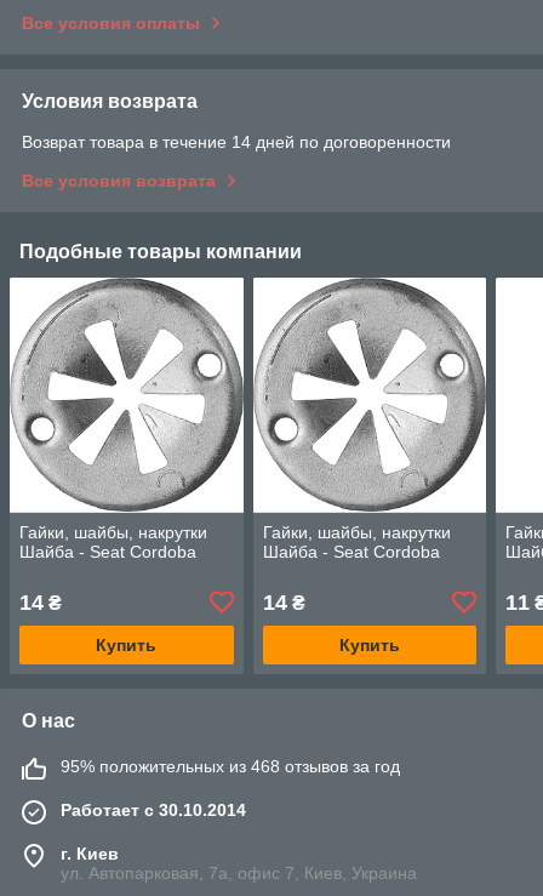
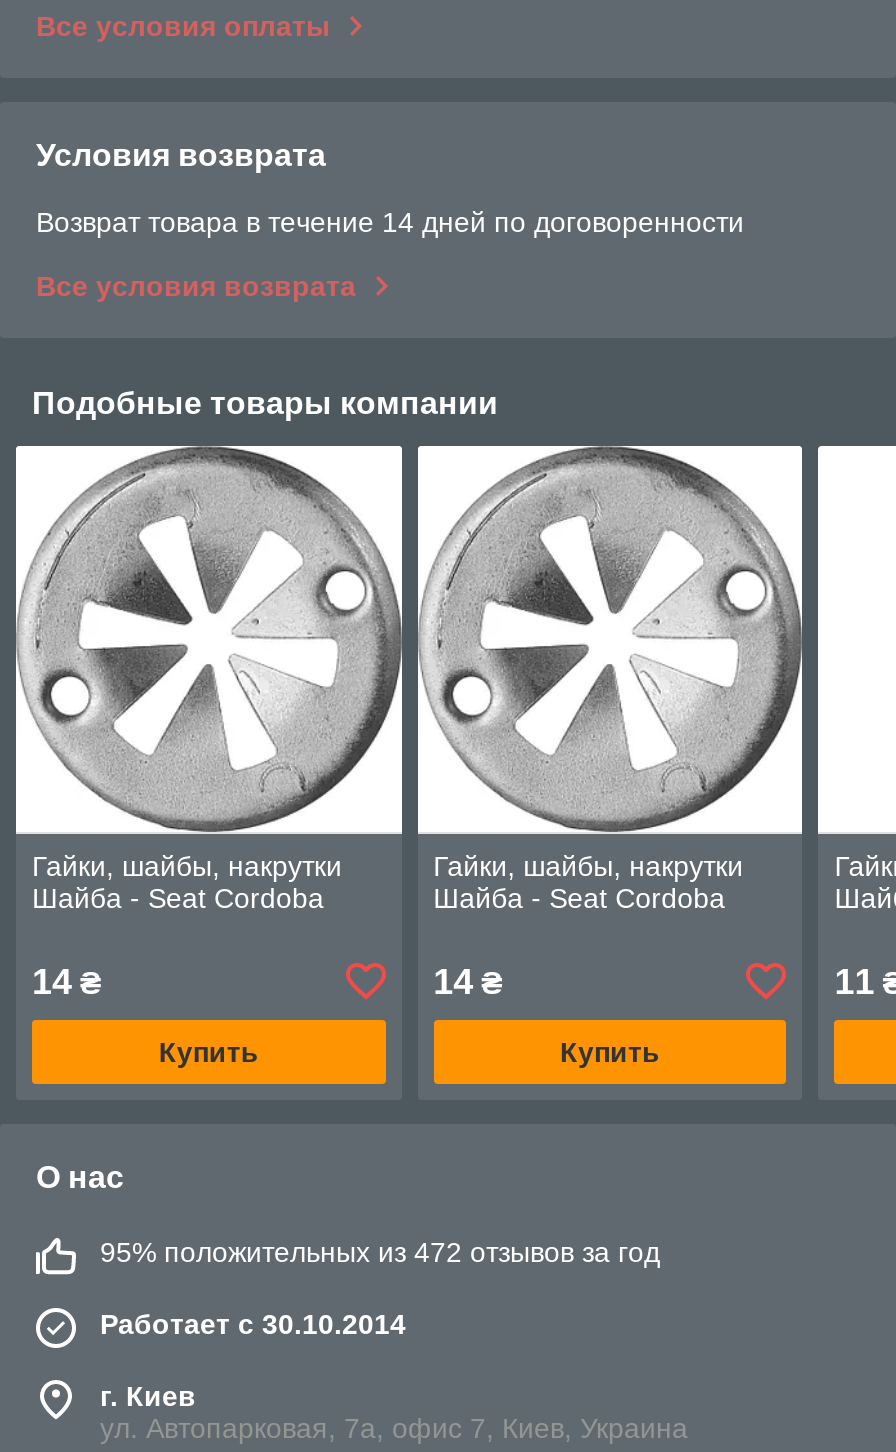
[61,756,400,776] 95% положительных из 468 отзывов за год -> [100,1236,660,1268] 95% положительных из 472 отзывов за год

